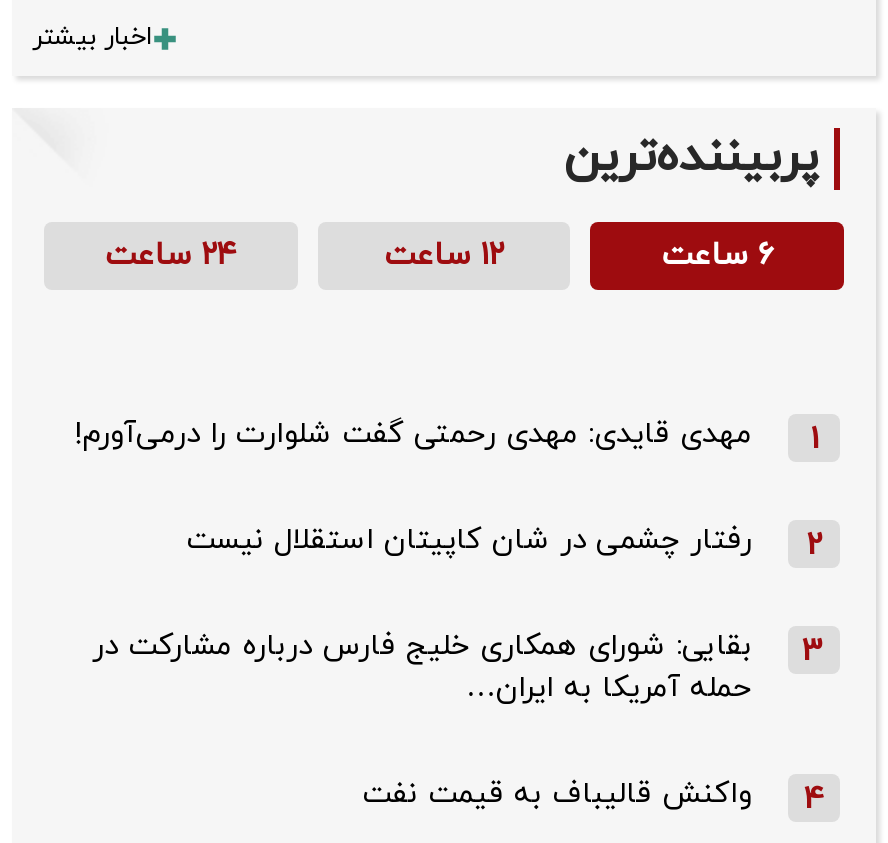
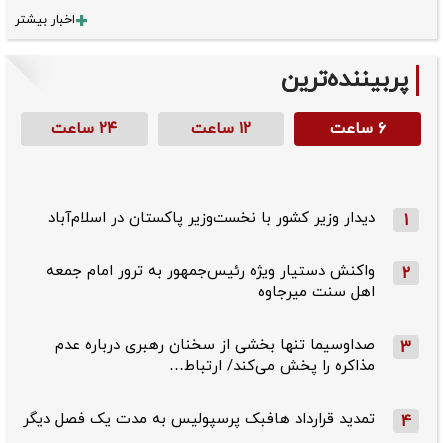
[74,415,752,457] مهدی قایدی: مهدی رحمتی گفت شلوارت را درمی‌آورم! -> [48,208,375,229] دیدار وزیر کشور با نخست‌وزیر پاکستان در اسلام‌آباد
[186,521,752,563] رفتار چشمی در شان کاپیتان استقلال نیست -> [46,261,375,303] واکنش دستیار ویژه رئیس‌جمهور به ترور امام جمعه | اهل سنت میرجاوه
[92,627,752,711] بقایی: شورای همکاری خلیج فارس درباره مشارکت در | حمله آمریکا به ایران… -> [55,335,375,377] صداوسیما تنها بخشی از سخنان رهبری درباره عدم | مذاکره را پخش می‌کند/ ارتباط…
[362,775,752,817] واکنش قالیباف به قیمت نفت -> [23,409,375,430] تمدید قرارداد هافبک پرسپولیس به مدت یک فصل دیگر

